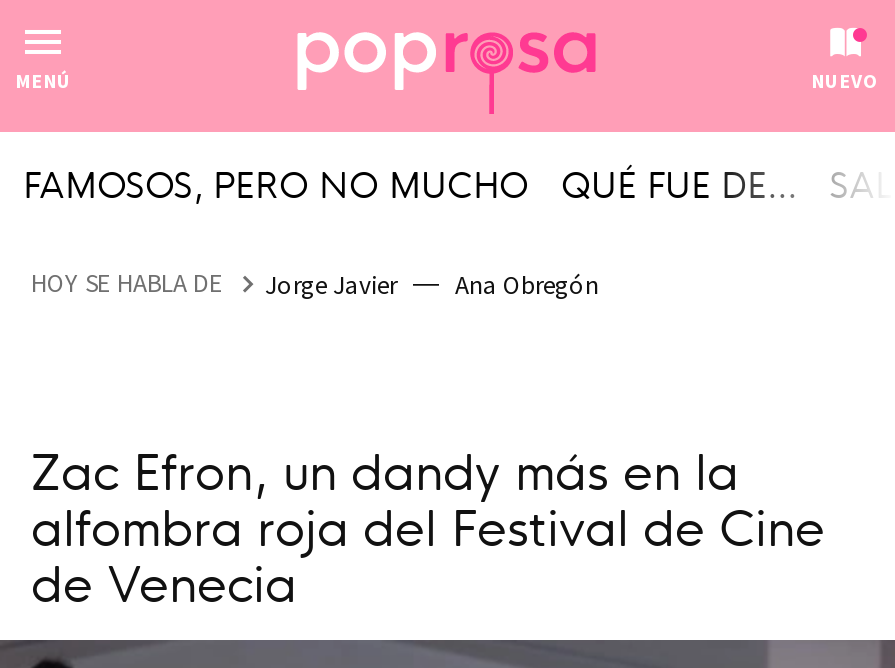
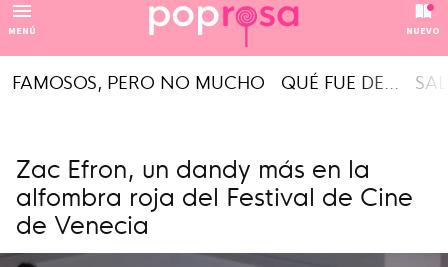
[31,266,599,301] HOY SE HABLA DE | Jorge Javier | Ana Obregón -> none

